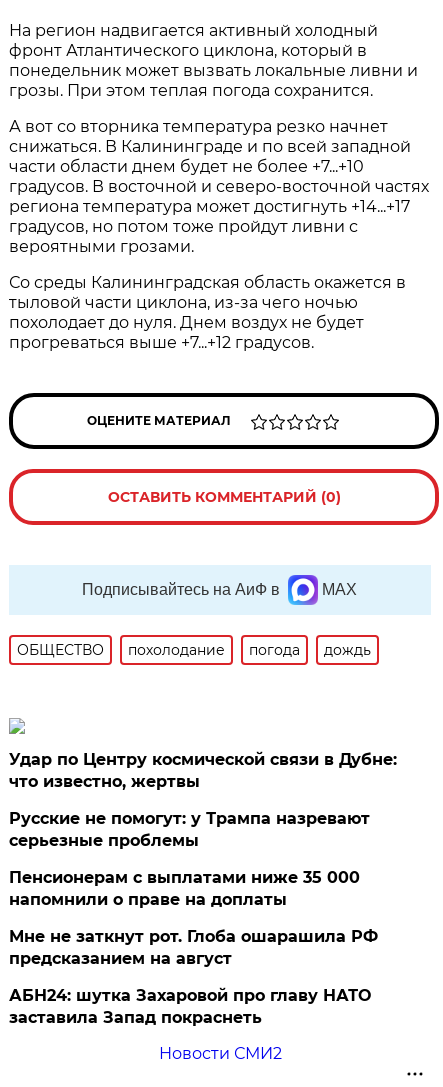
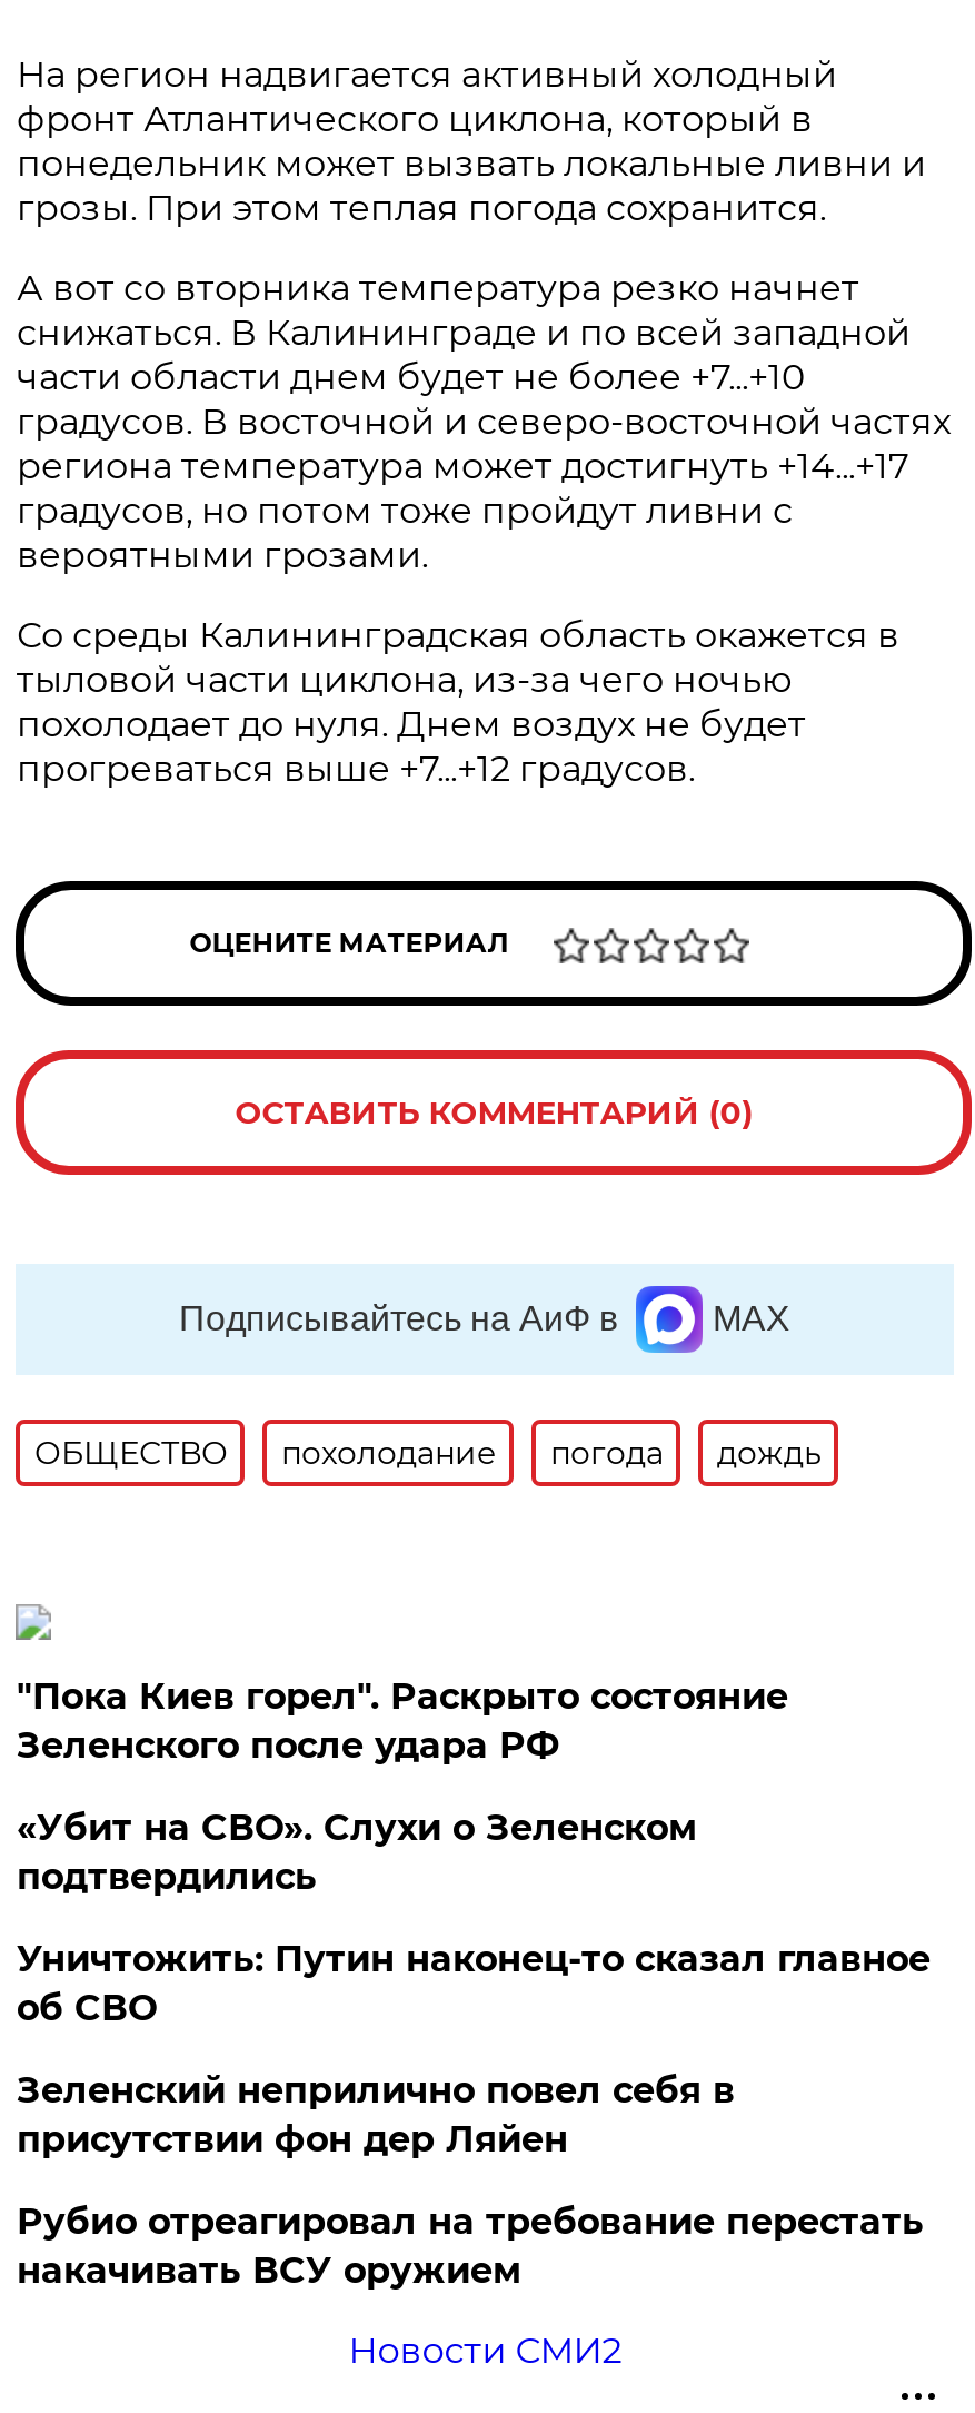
[9,750,397,791] Удар по Центру космической связи в Дубне: | что известно, жертвы -> [16,1675,788,1767] "Пока Киев горел". Раскрыто состояние | Зеленского после удара РФ
[9,809,370,850] Русские не помогут: у Трампа назревают | серьезные проблемы -> [16,1807,697,1898] «Убит на СВО». Слухи о Зеленском | подтвердились
[9,868,360,909] Пенсионерам с выплатами ниже 35 000 | напомнили о праве на доплаты -> [16,1938,930,2029] Уничтожить: Путин наконец-то сказал главное | об СВО
[9,927,378,968] Мне не заткнут рот. Глоба ошарашила РФ | предсказанием на август -> [16,2069,735,2160] Зеленский неприлично повел cебя в | присутствии фон дер Ляйен
[9,986,371,1027] АБН24: шутка Захаровой про главу НАТО | заставила Запад покраснеть -> [16,2201,924,2292] Рубио отреагировал на требование перестать | накачивать ВСУ оружием

